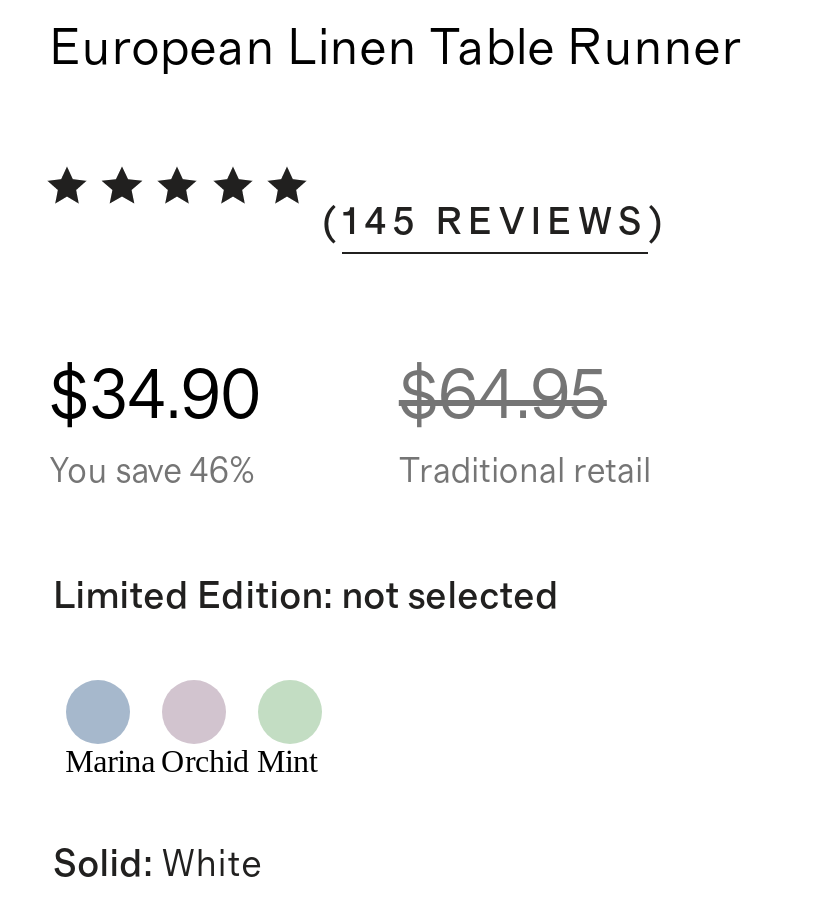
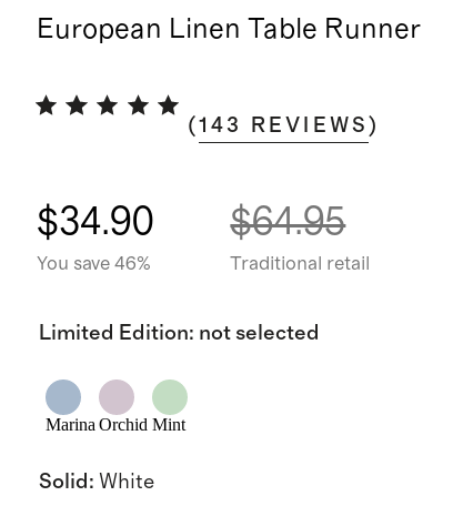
[322,204,669,242] (145 REVIEWS) -> [187,115,380,136] (143 REVIEWS)

